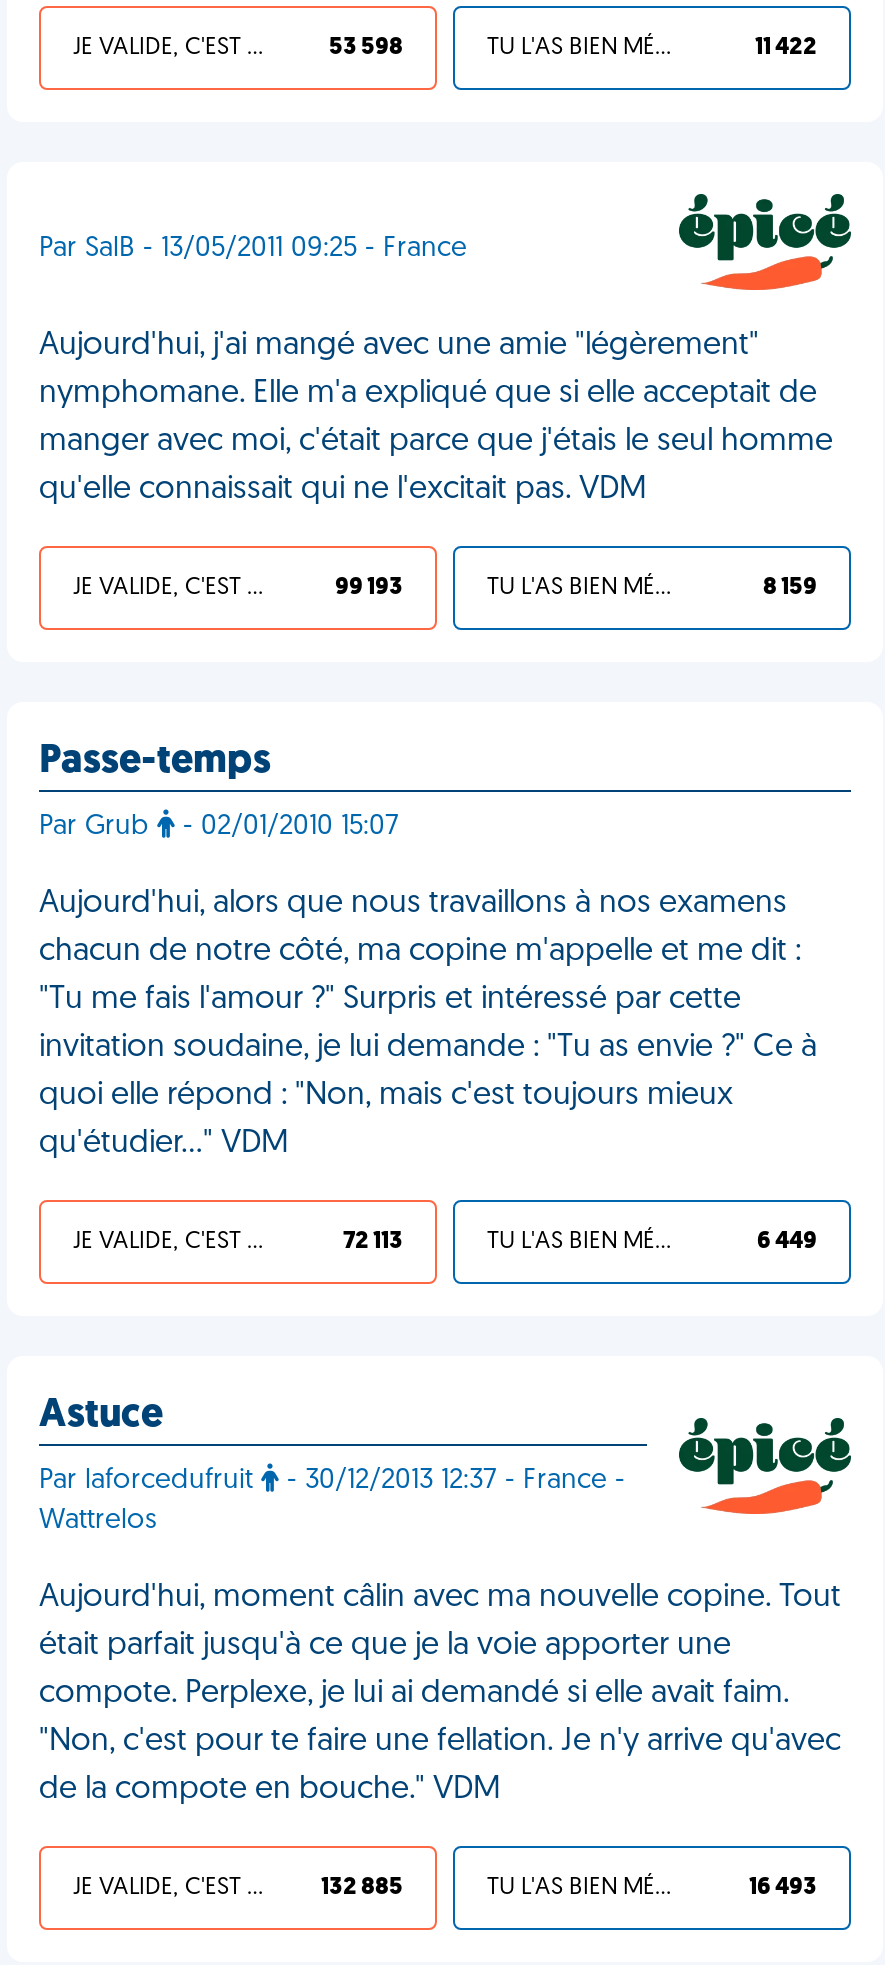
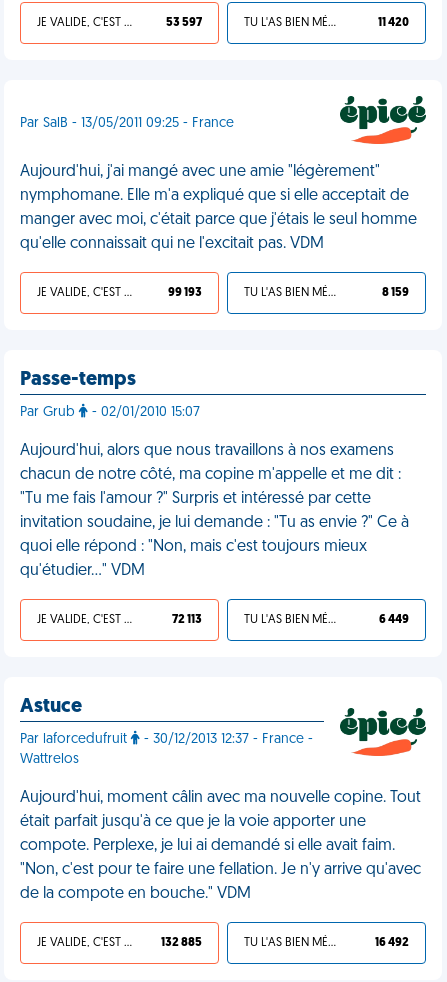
[329,36,403,60] 53 598 -> [166,17,202,29] 53 597
[755,36,817,60] 11 422 -> [378,17,409,29] 11 420
[749,1876,817,1900] 16 493 -> [375,937,409,949] 16 492

